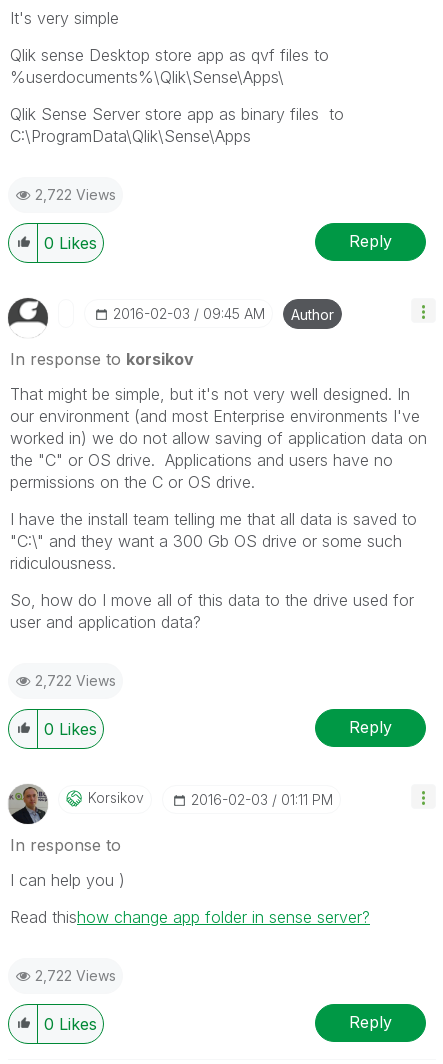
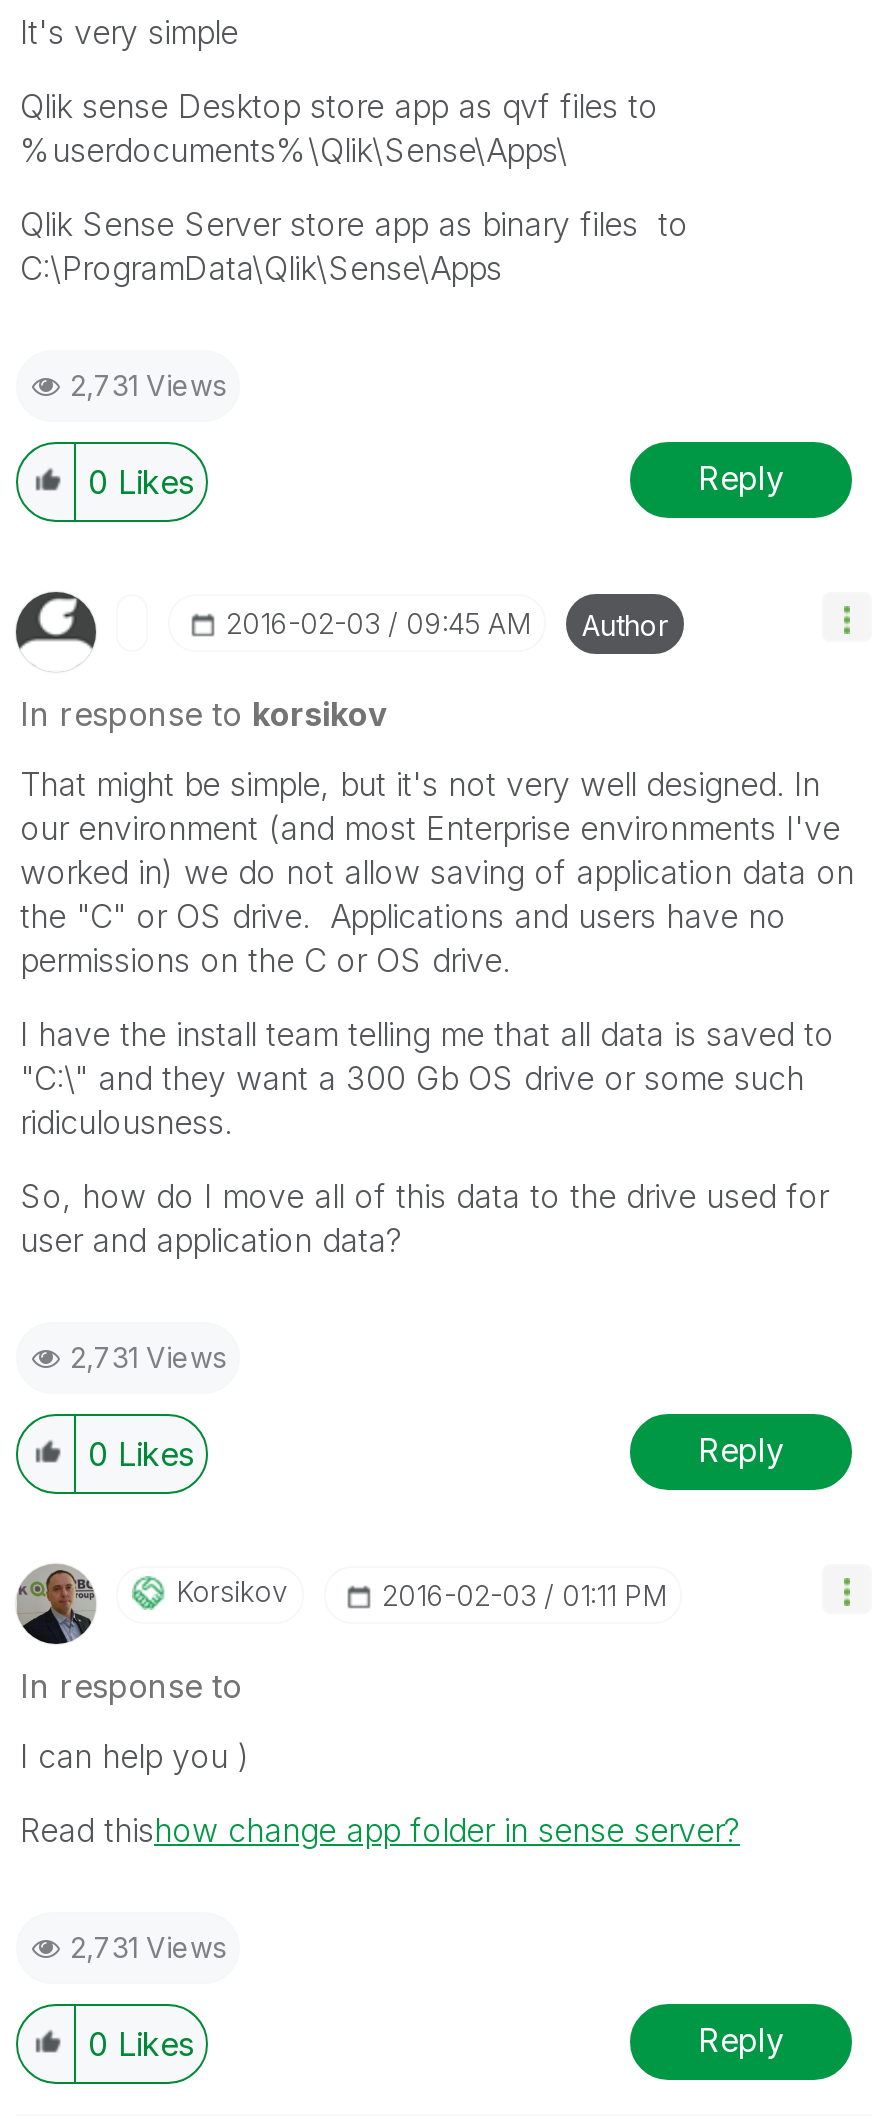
[35,185,116,202] 2,722 Views -> [70,367,226,401] 2,731 Views
[35,671,116,688] 2,722 Views -> [70,1339,226,1373] 2,731 Views
[35,966,116,983] 2,722 Views -> [70,1929,226,1963] 2,731 Views

